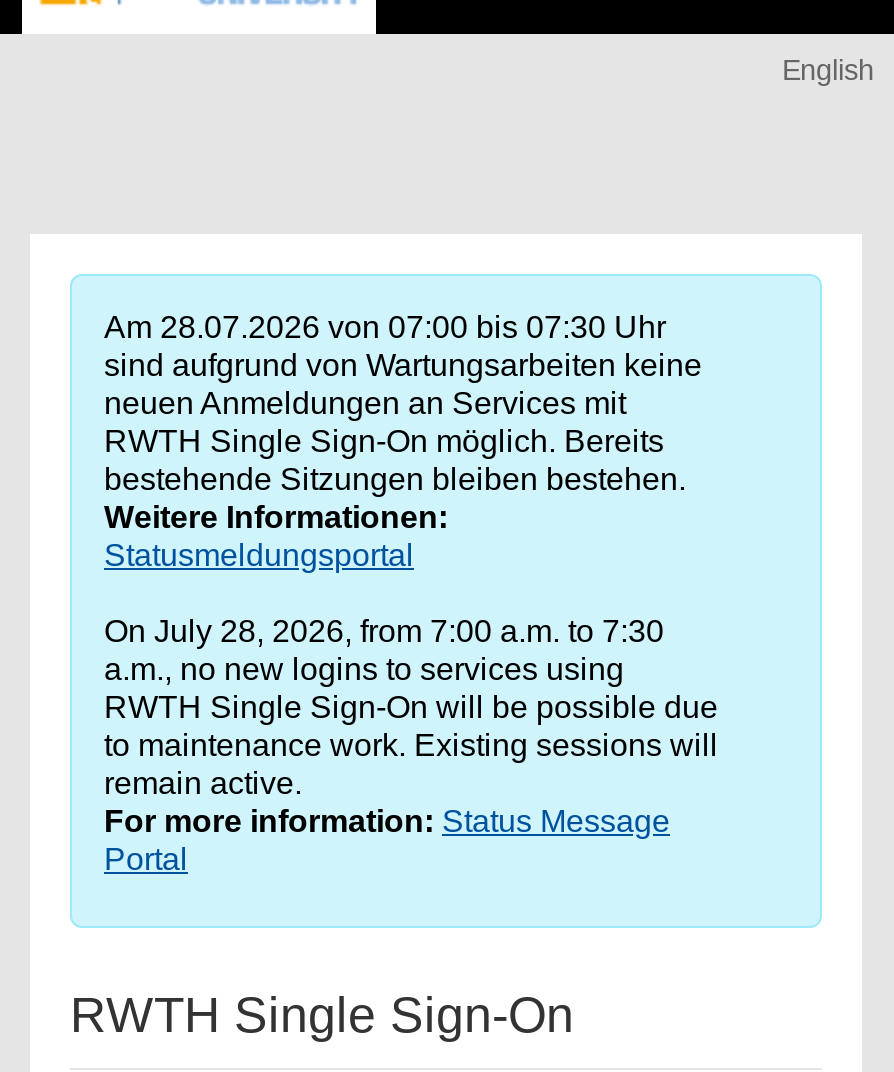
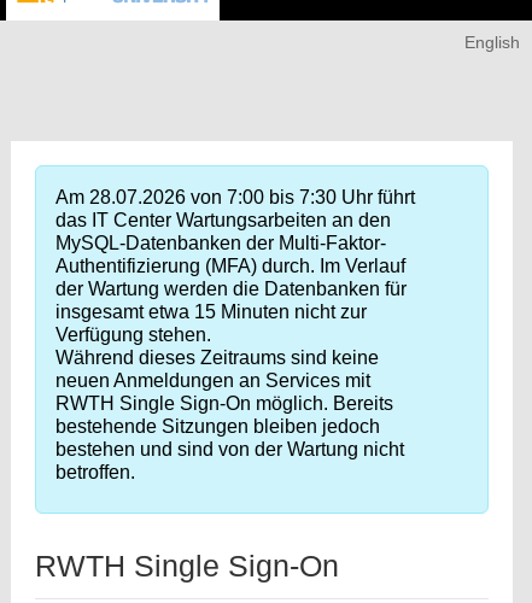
[104,310,702,382] Am 28.07.2026 von 07:00 bis 07:30 Uhr | sind aufgrund von Wartungsarbeiten keine -> [55,187,415,368] Am 28.07.2026 von 7:00 bis 7:30 Uhr führt | das IT Center Wartungsarbeiten an den | MySQL-Datenbanken der Multi-Faktor- | Authentifizierung (MFA) durch. Im Verlauf | der Wartung werden die Datenbanken für | insgesamt etwa 15 Minuten nicht zur | Verfügung stehen. | Während dieses Zeitraums sind keine
moved [104,386,664,458] -> [55,370,393,414]: neuen Anmeldungen an Services mit | RWTH Single Sign-On möglich. Bereits
[104,462,718,876] bestehende Sitzungen bleiben bestehen. | Weitere Informationen: | Statusmeldungsportal | On July 28, 2026, from 7:00 a.m. to 7:30 | a.m., no new logins to services using | RWTH Single Sign-On will be possible due | to maintenance work. Existing sessions will | remain active. | For more information: Status Message | Portal -> [55,416,404,482] bestehende Sitzungen bleiben jedoch | bestehen und sind von der Wartung nicht | betroffen.

